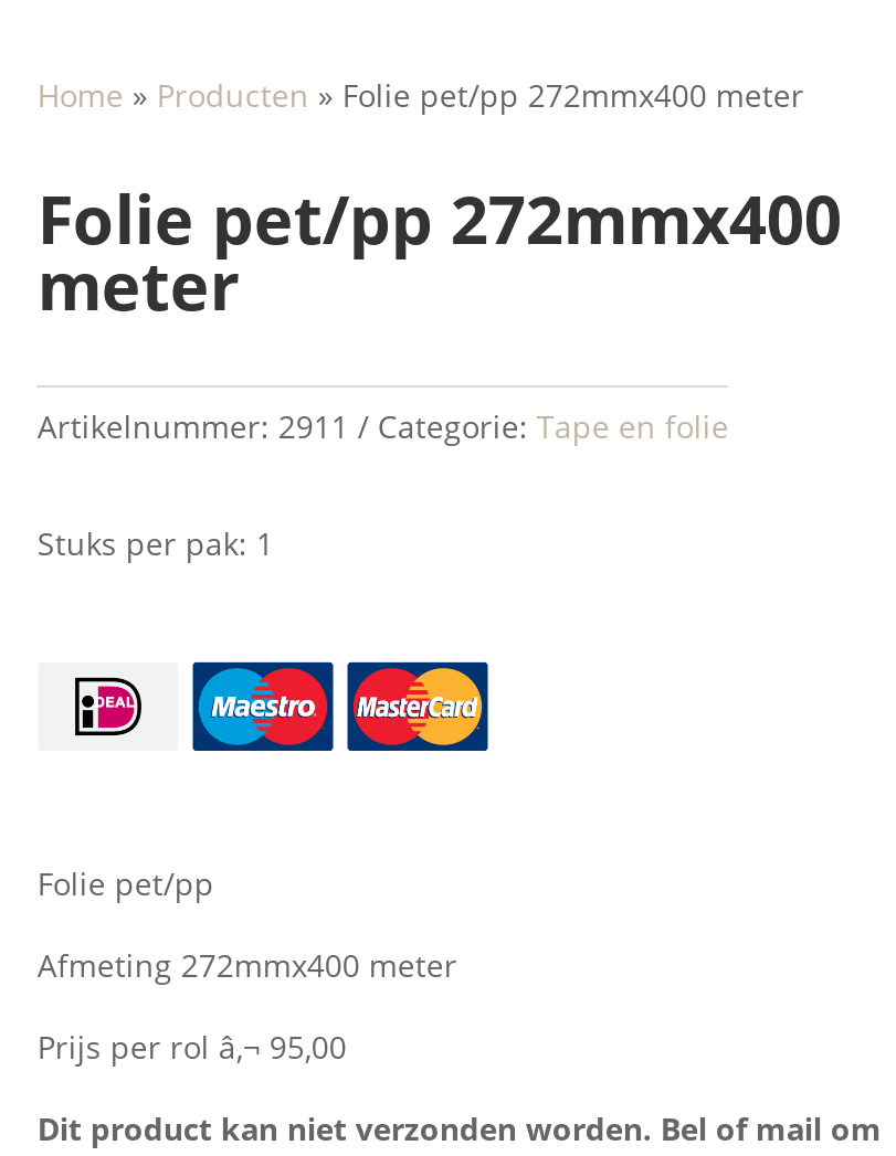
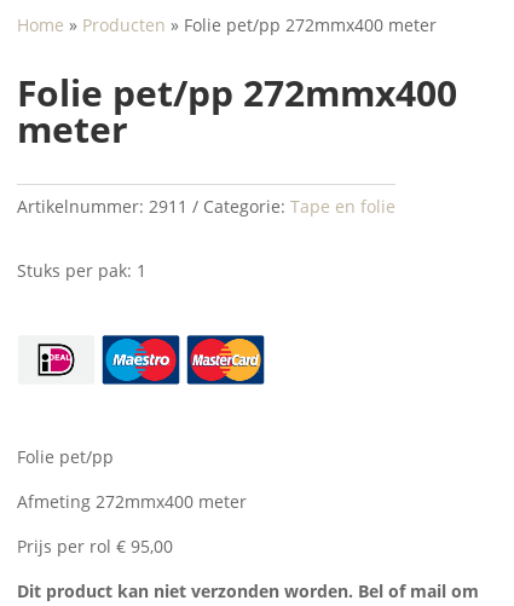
[37,1026,347,1068] Prijs per rol â‚¬ 95,00 -> [17,535,173,558] Prijs per rol € 95,00

